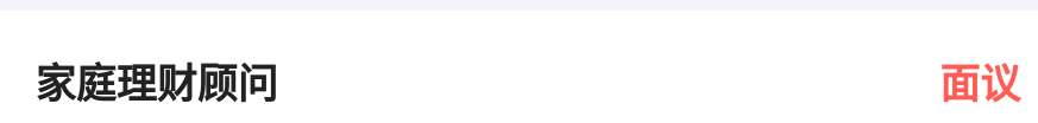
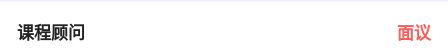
[35,62,278,107] 家庭理财顾问 -> [17,24,85,43] 课程顾问

